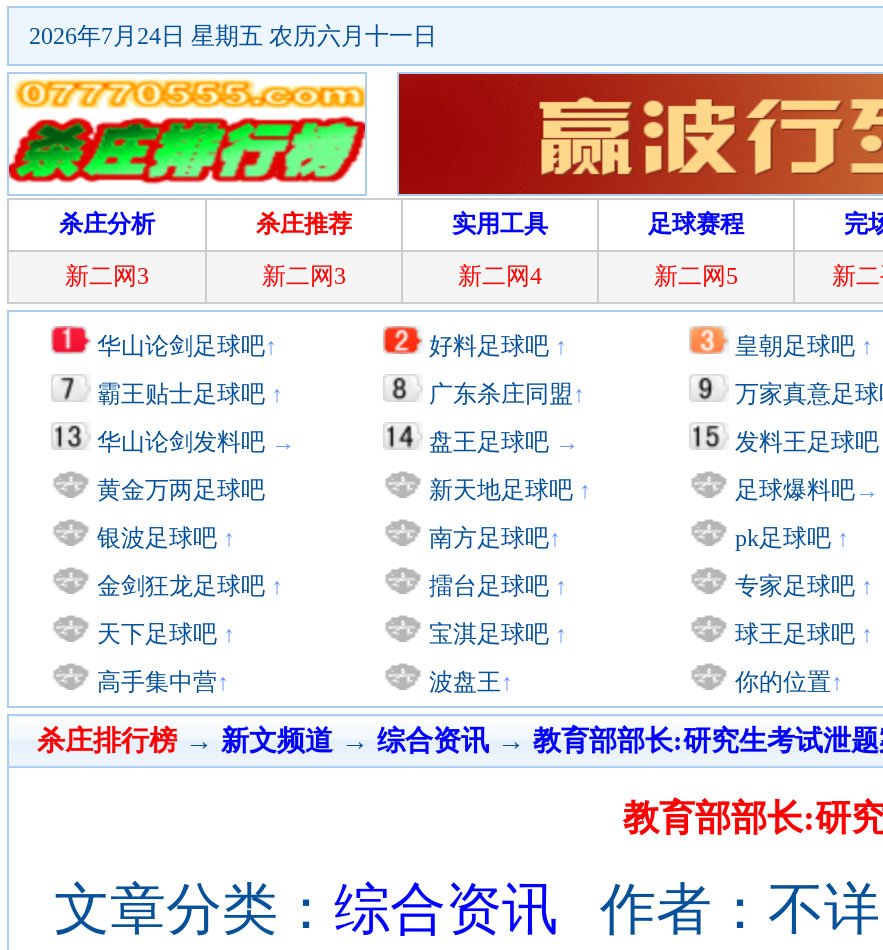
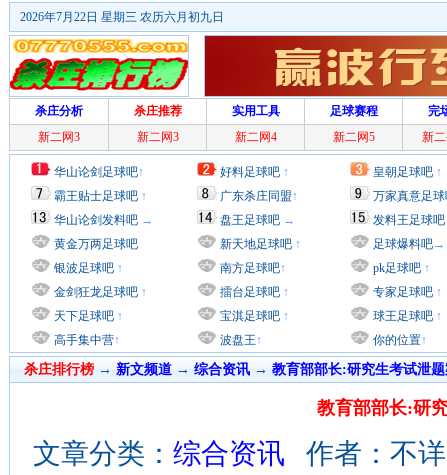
[29,22,437,50] 2026年7月24日 星期五 农历六月十一日 -> [20,10,224,24] 2026年7月22日 星期三 农历六月初九日

